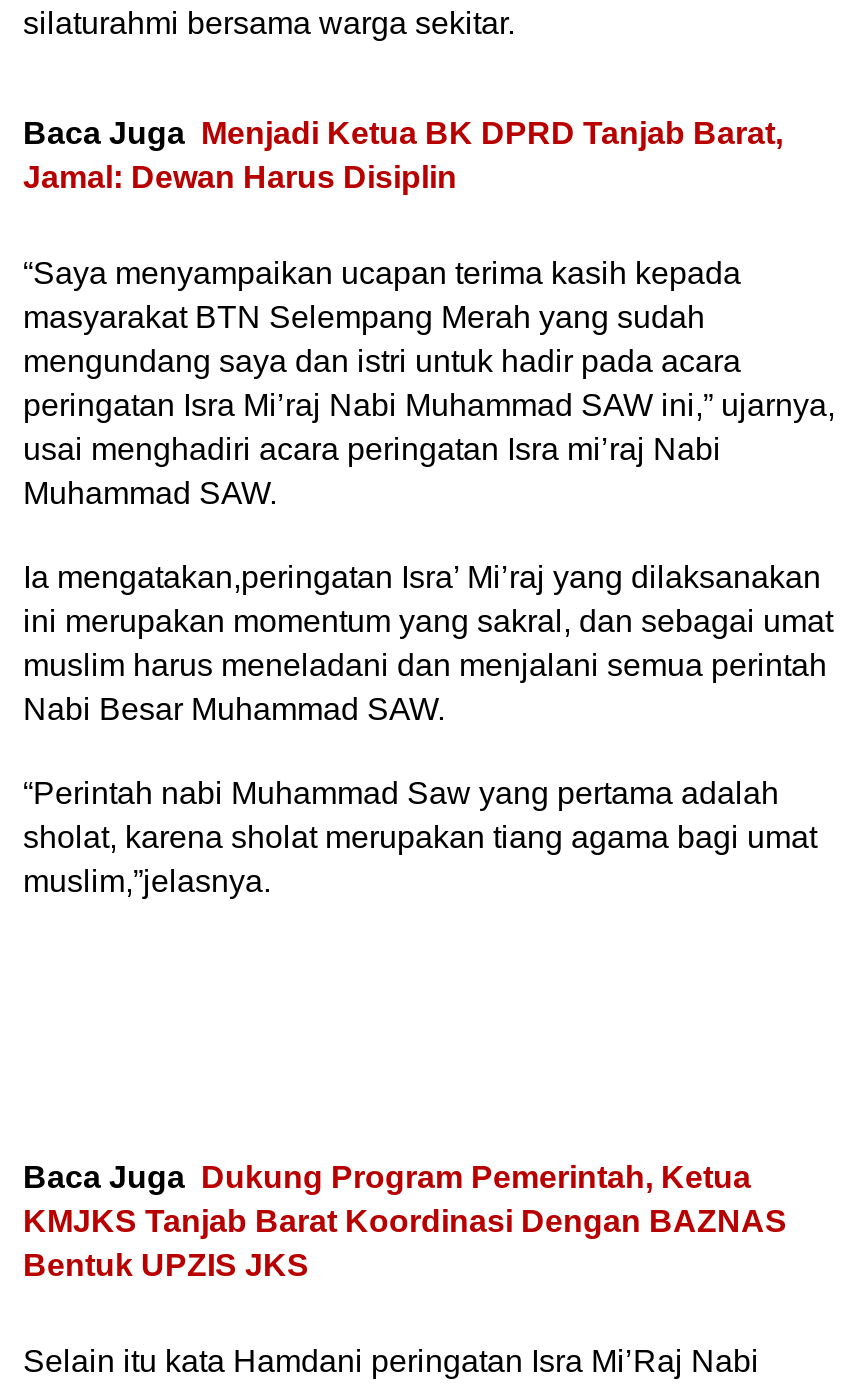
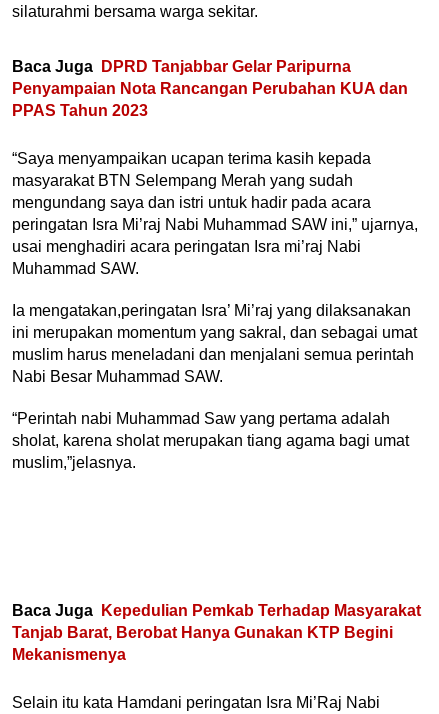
[23,117,783,195] Baca Juga Menjadi Ketua BK DPRD Tanjab Barat, | Jamal: Dewan Harus Disiplin -> [12,58,408,119] Baca Juga DPRD Tanjabbar Gelar Paripurna | Penyampaian Nota Rancangan Perubahan KUA dan | PPAS Tahun 2023
[23,1161,787,1283] Baca Juga Dukung Program Pemerintah, Ketua | KMJKS Tanjab Barat Koordinasi Dengan BAZNAS | Bentuk UPZIS JKS -> [12,602,421,663] Baca Juga Kepedulian Pemkab Terhadap Masyarakat | Tanjab Barat, Berobat Hanya Gunakan KTP Begini | Mekanismenya

